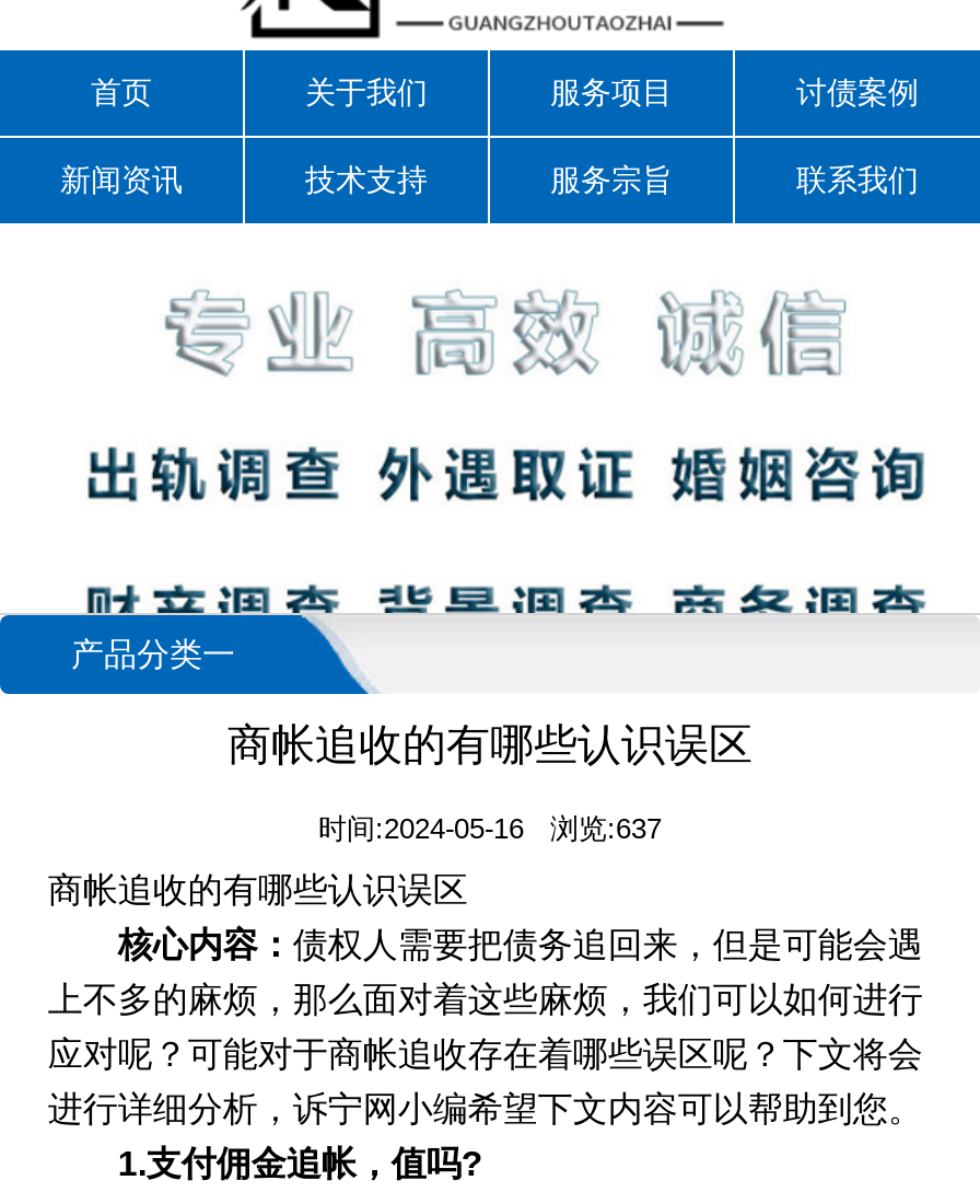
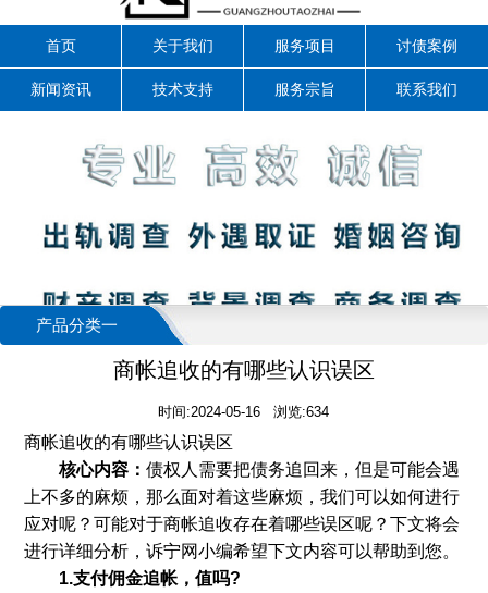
[318,813,662,845] 时间:2024-05-16 浏览:637 -> [158,404,330,420] 时间:2024-05-16 浏览:634

